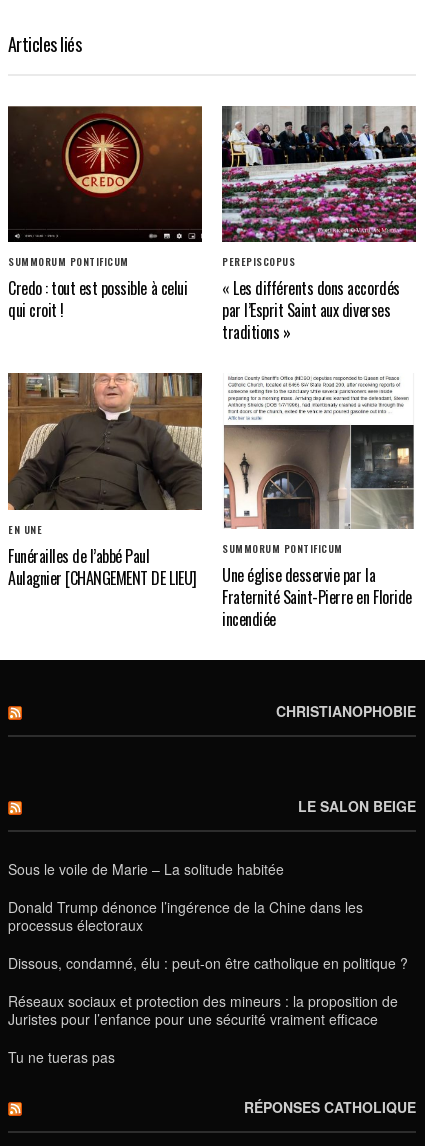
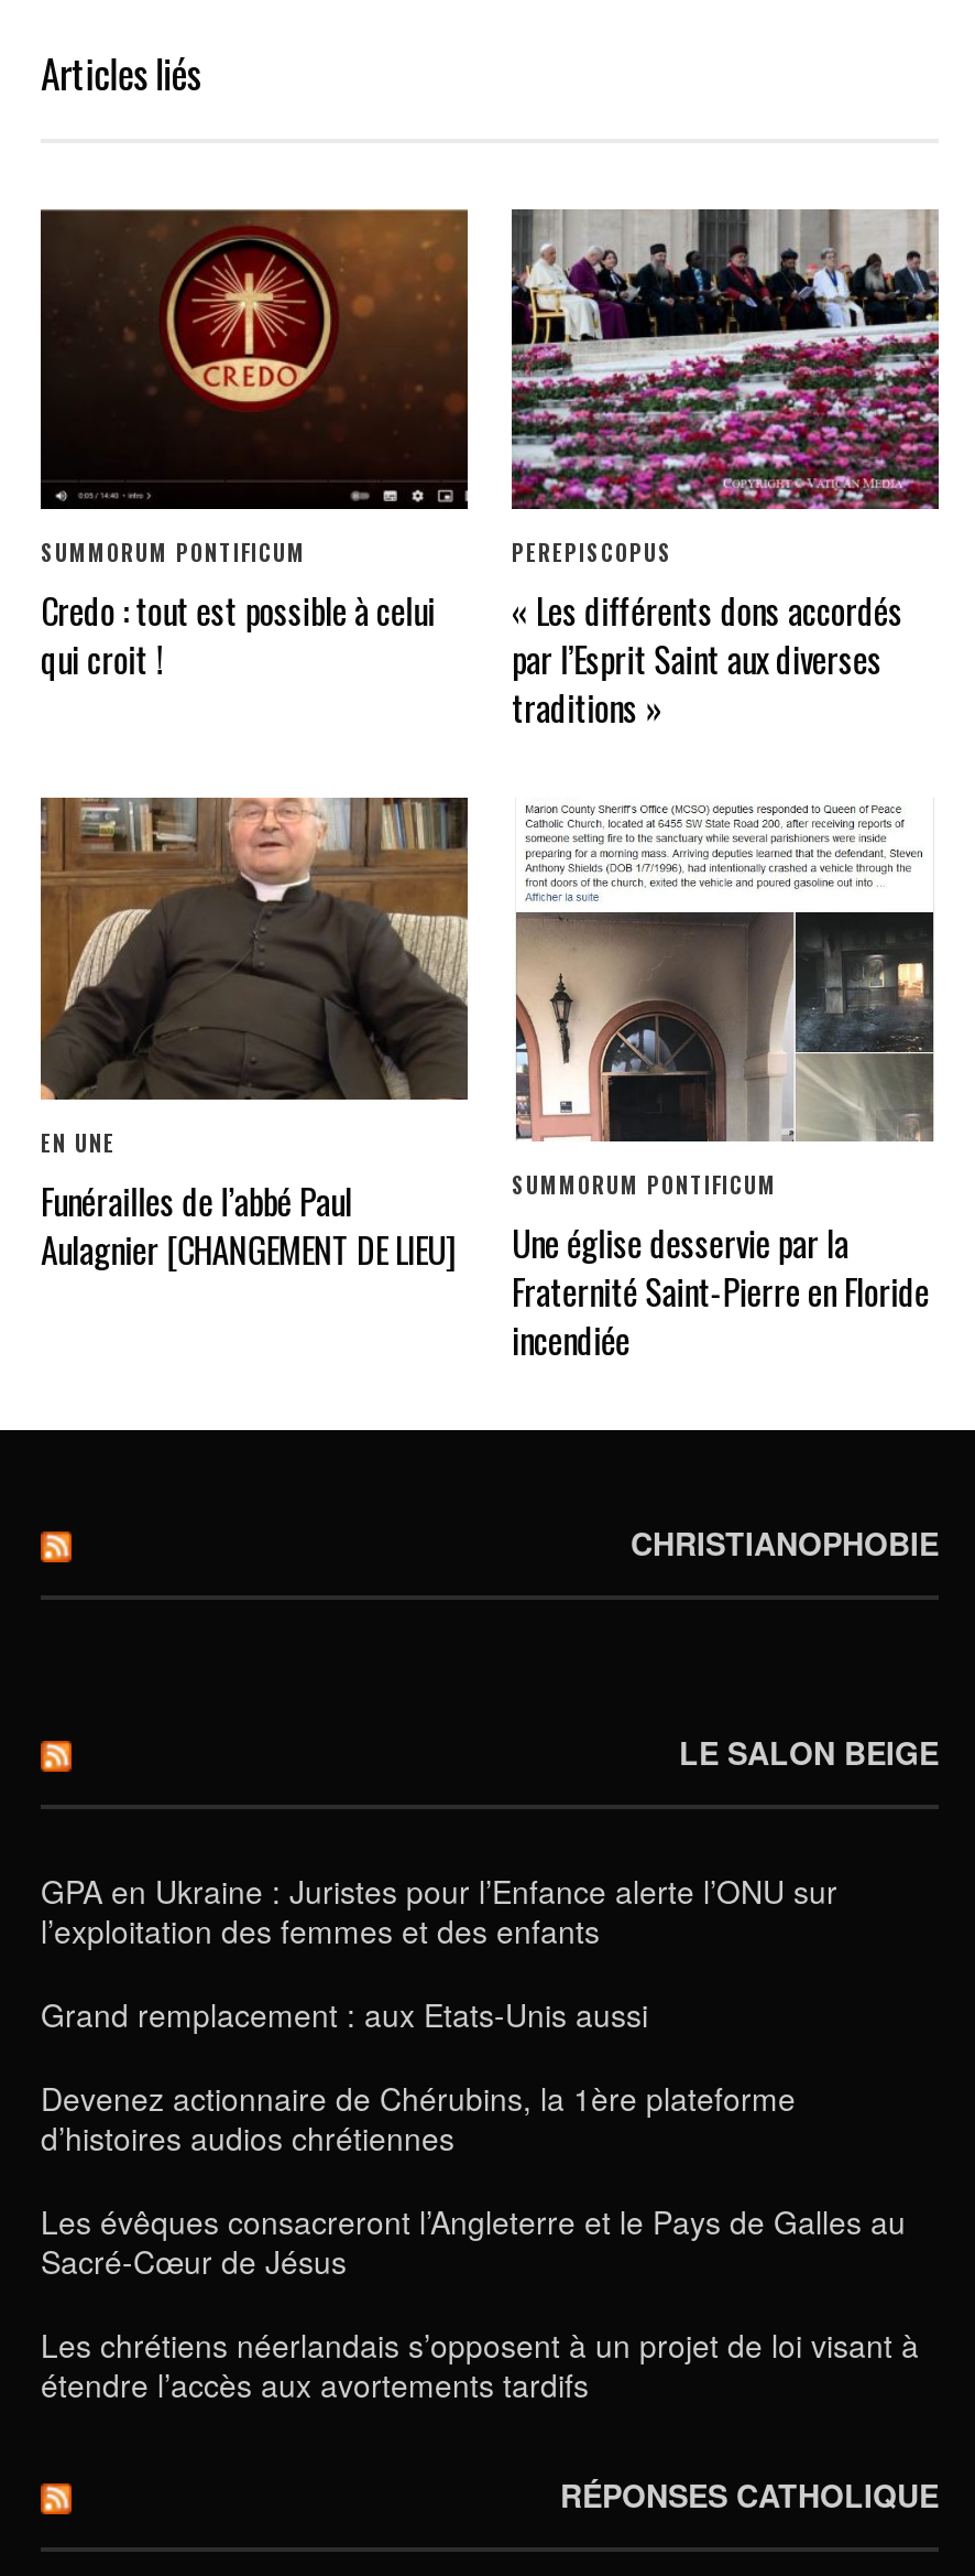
[8,858,284,878] Sous le voile de Marie – La solitude habitée -> [41,1868,837,1951] GPA en Ukraine : Juristes pour l’Enfance alerte l’ONU sur | l’exploitation des femmes et des enfants
[8,896,363,934] Donald Trump dénonce l’ingérence de la Chine dans les | processus électoraux -> [41,1991,648,2035] Grand remplacement : aux Etats-Unis aussi
[8,952,408,972] Dissous, condamné, élu : peut-on être catholique en politique ? -> [41,2075,796,2158] Devenez actionnaire de Chérubins, la 1ère plateforme | d’histoires audios chrétiennes
[8,990,398,1028] Réseaux sociaux et protection des mineurs : la proposition de | Juristes pour l’enfance pour une sécurité vraiment efficace -> [41,2198,906,2282] Les évêques consacreront l’Angleterre et le Pays de Galles au | Sacré-Cœur de Jésus
[8,1046,115,1066] Tu ne tueras pas -> [41,2321,919,2405] Les chrétiens néerlandais s’opposent à un projet de loi visant à | étendre l’accès aux avortements tardifs

